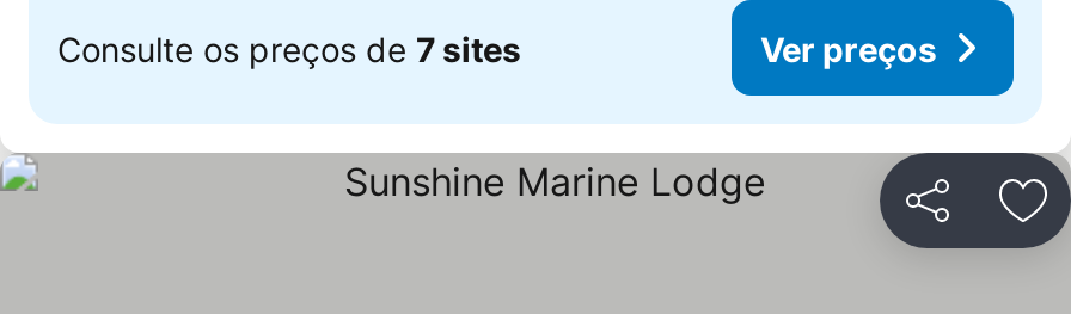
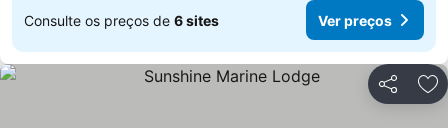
[57,27,521,68] Consulte os preços de 7 sites -> [24,11,219,28] Consulte os preços de 6 sites

